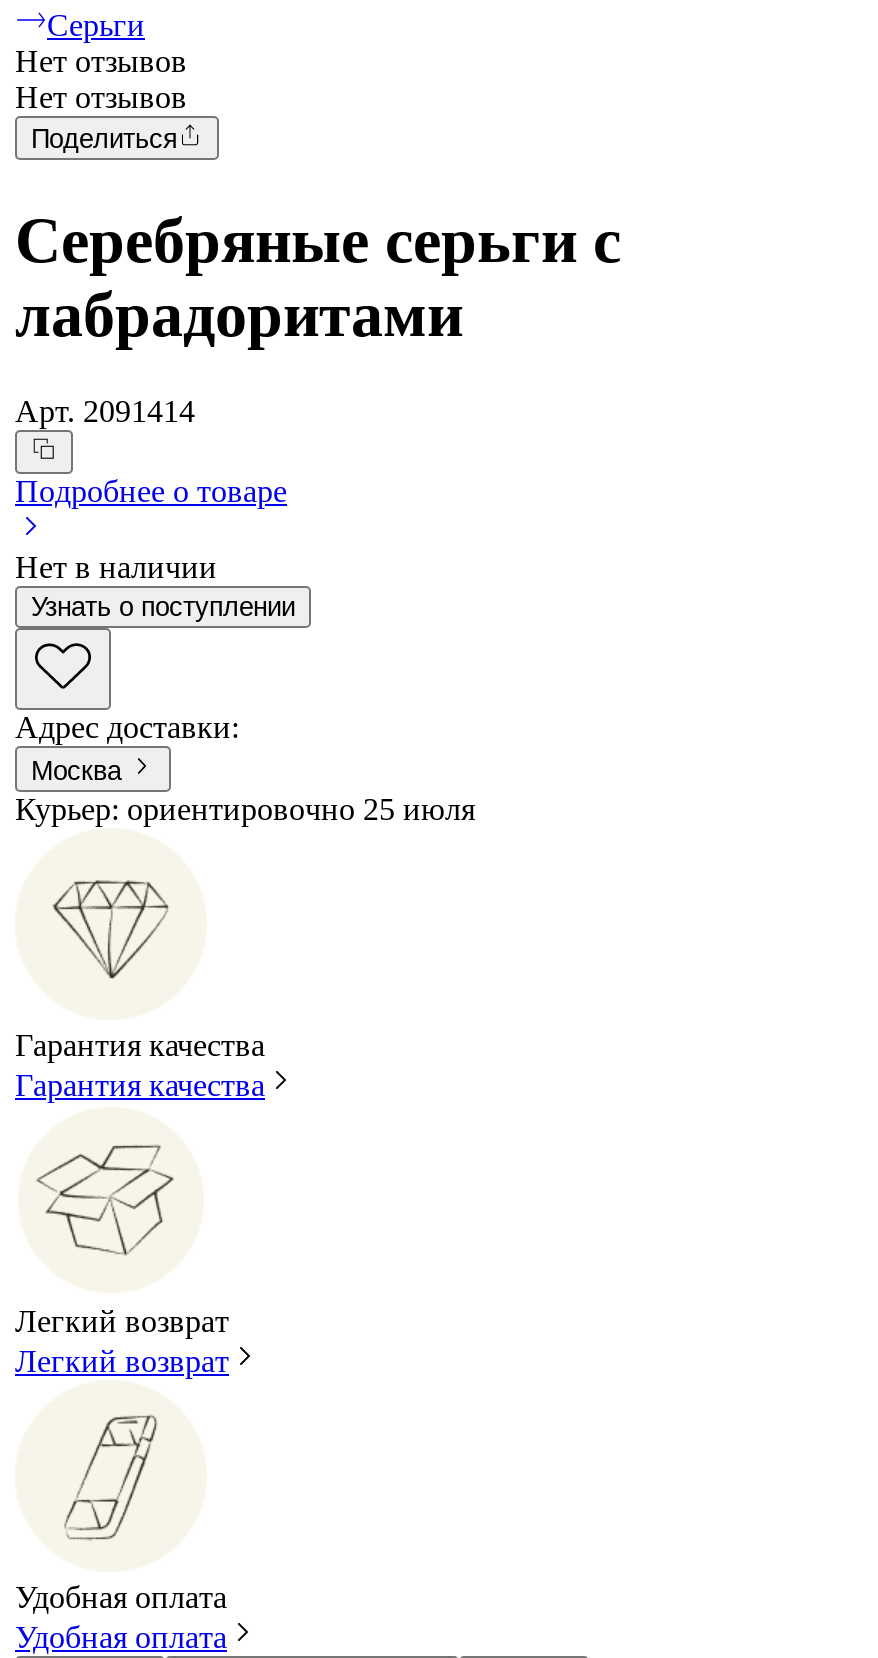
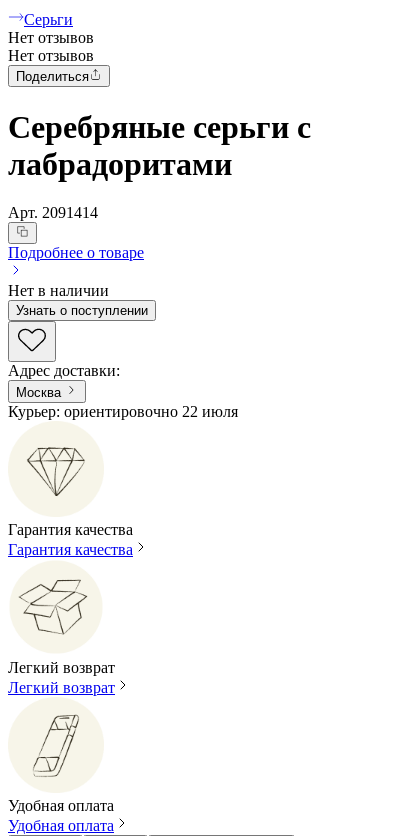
[15,792,475,826] Курьер: ориентировочно 25 июля -> [8,403,238,420] Курьер: ориентировочно 22 июля

